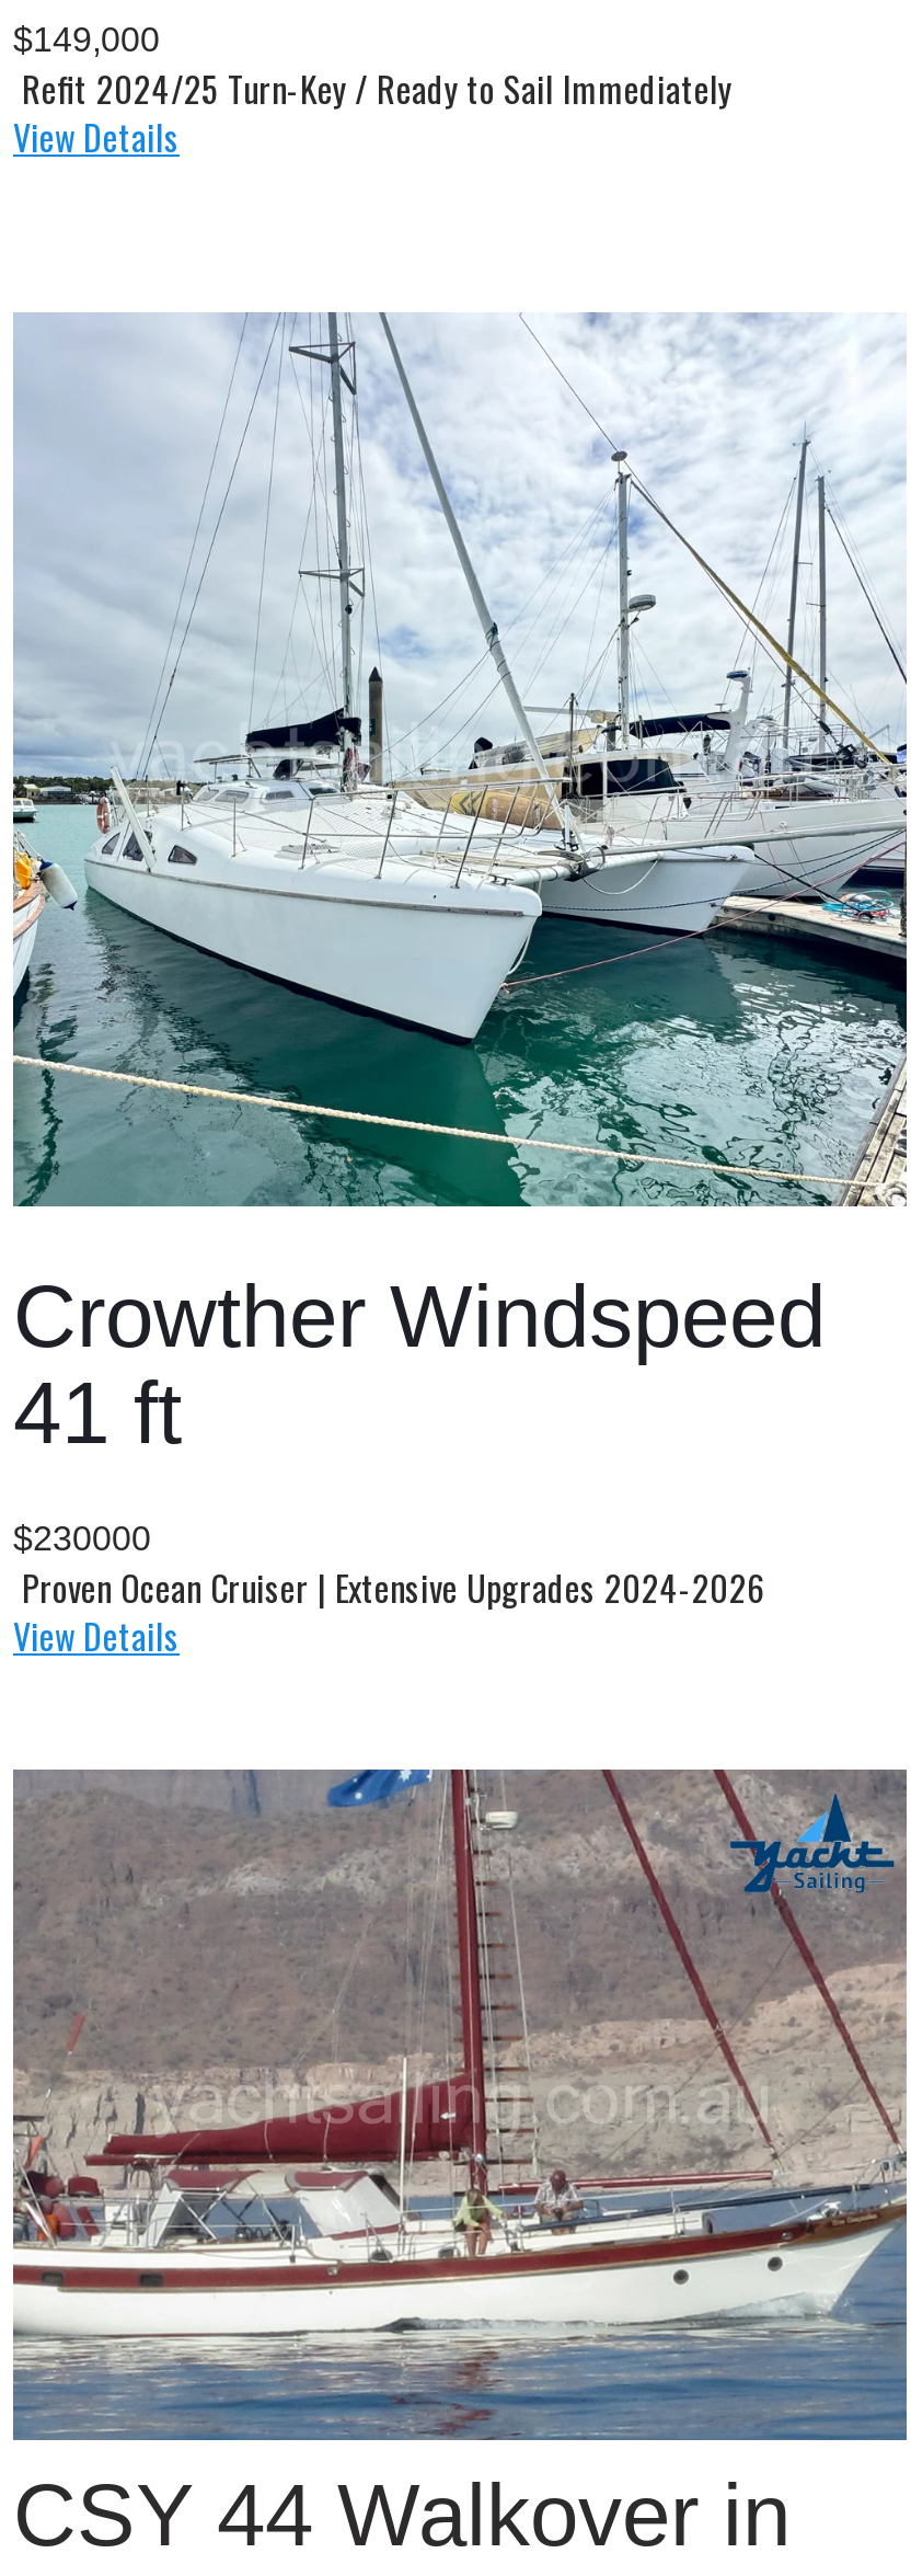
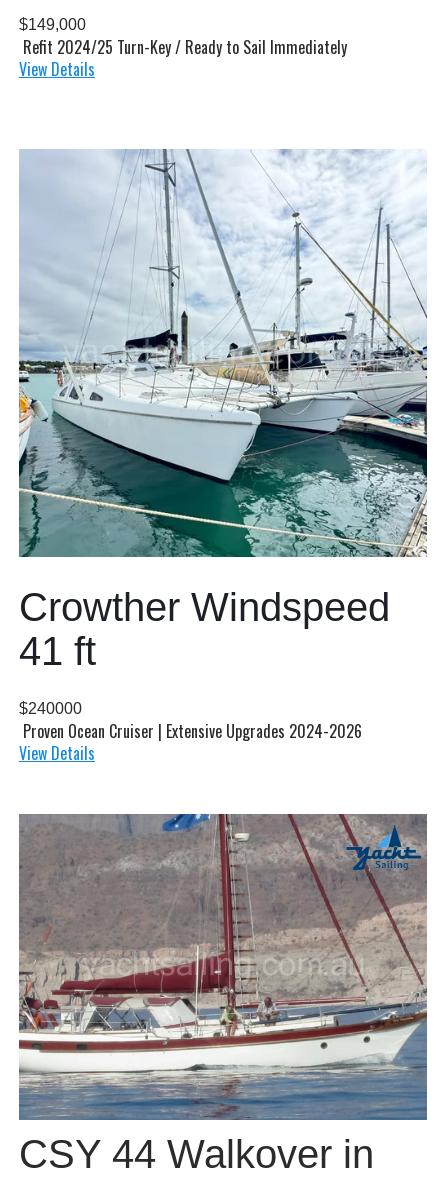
[13,1519,151,1556] $230000 -> [19,700,82,717] $240000

